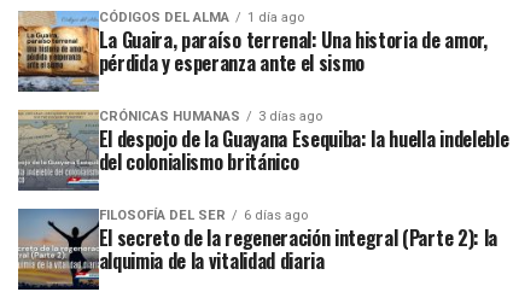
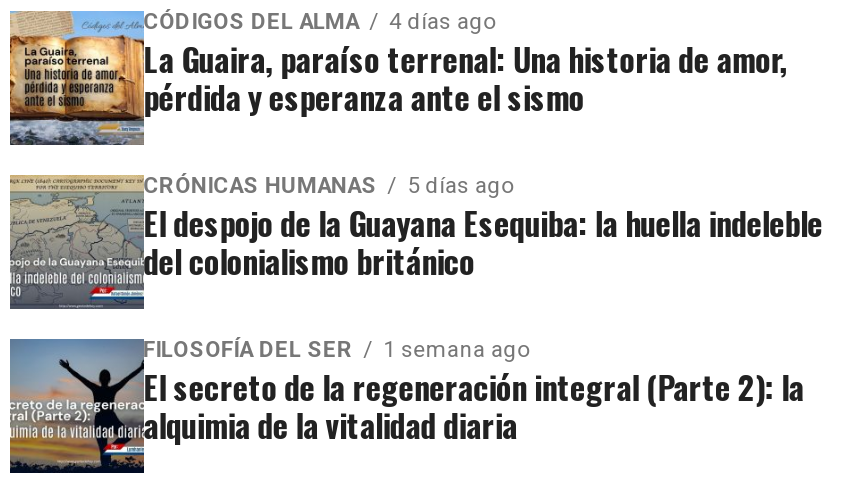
[98,10,304,25] CÓDIGOS DEL ALMA 1 día ago -> [143,9,495,35] CÓDIGOS DEL ALMA 4 días ago
[98,109,322,124] CRÓNICAS HUMANAS 3 días ago -> [143,173,513,199] CRÓNICAS HUMANAS 5 días ago
[98,207,307,223] FILOSOFÍA DEL SER 6 días ago -> [143,337,529,363] FILOSOFÍA DEL SER 1 semana ago

